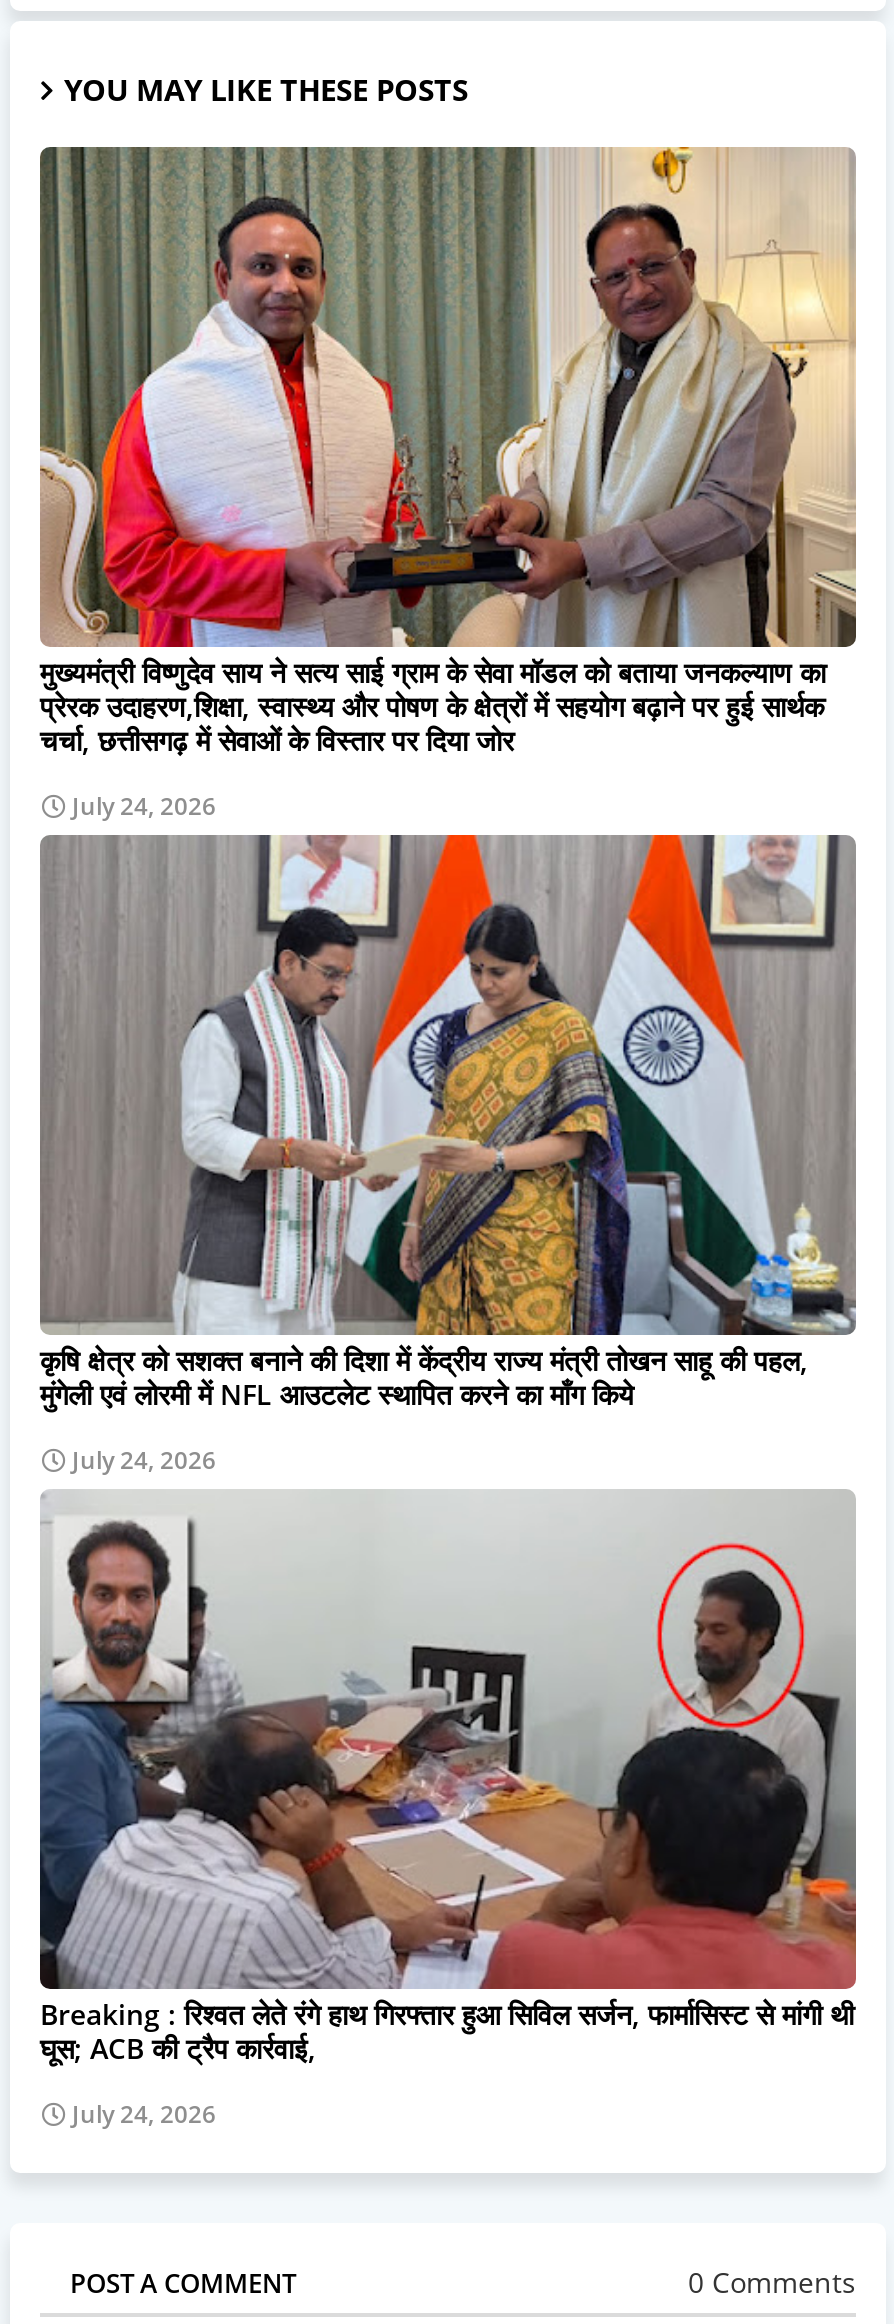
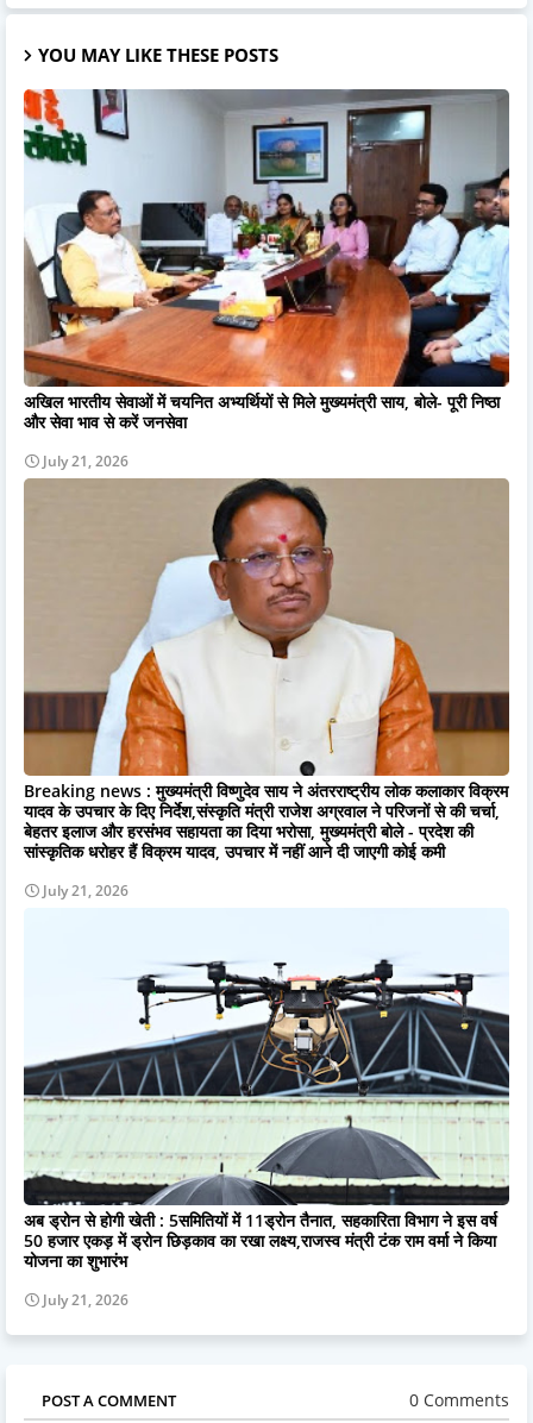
[38,145,858,569] [image] -> [23,88,510,381] [image]
[40,653,826,759] मुख्यमंत्री विष्णुदेव साय ने सत्य साई ग्राम के सेवा मॉडल को बताया जनकल्याण का | प्रेरक उदाहरण,शिक्षा, स्वास्थ्य और पोषण के क्षेत्रों में सहयोग बढ़ाने पर हुई सार्थक | चर्चा, छत्तीसगढ़ में सेवाओं के विस्तार पर दिया जोर -> [24,390,500,433] अखिल भारतीय सेवाओं में चयनित अभ्यर्थियों से मिले मुख्यमंत्री साय, बोले- पूरी निष्ठा | और सेवा भाव से करें जनसेवा
[72,789,216,823] July 24, 2026 -> [43,451,128,471] July 21, 2026
[40,801,856,1223] [image] -> [23,481,510,770] [image]
[40,1341,808,1413] कृषि क्षेत्र को सशक्त बनाने की दिशा में केंद्रीय राज्य मंत्री तोखन साहू की पहल, | मुंगेली एवं लोरमी में NFL आउटलेट स्थापित करने का माँग किये -> [24,779,508,862] Breaking news : मुख्यमंत्री विष्णुदेव साय ने अंतरराष्ट्रीय लोक कलाकार विक्रम | यादव के उपचार के दिए निर्देश,संस्कृति मंत्री राजेश अग्रवाल ने परिजनों से की चर्चा, | बेहतर इलाज और हरसंभव सहायता का दिया भरोसा, मुख्यमंत्री बोले - प्रदेश की | सांस्कृतिक धरोहर हैं विक्रम यादव, उपचार में नहीं आने दी जाएगी कोई कमी
[72,1443,216,1477] July 24, 2026 -> [43,880,128,900] July 21, 2026
[38,1489,858,2067] [image] | Breaking : रिश्वत लेते रंगे हाथ गिरफ्तार हुआ सिविल सर्जन, फार्मासिस्ट से मांगी थी | घूस; ACB की ट्रैप कार्रवाई, -> [24,929,509,1272] [image] | अब ड्रोन से होगी खेती : 5समितियों में 11ड्रोन तैनात, सहकारिता विभाग ने इस वर्ष | 50 हजार एकड़ में ड्रोन छिड़काव का रखा लक्ष्य,राजस्व मंत्री टंक राम वर्मा ने किया | योजना का शुभारंभ
[72,2097,216,2131] July 24, 2026 -> [43,1290,128,1310] July 21, 2026

